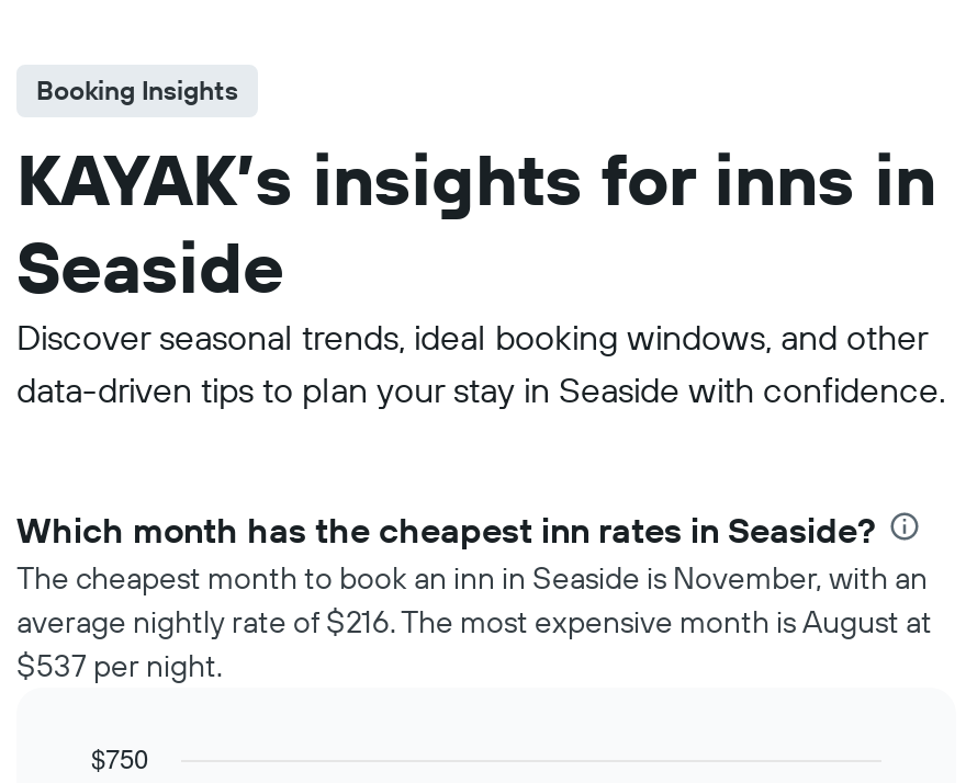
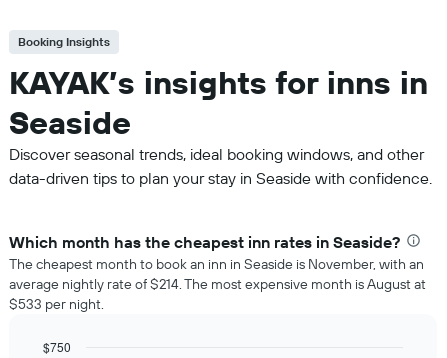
[16,602,932,642] average nightly rate of $216. The most expensive month is August at -> [9,275,426,293] average nightly rate of $214. The most expensive month is August at
[16,646,223,685] $537 per night. -> [9,295,104,313] $533 per night.

